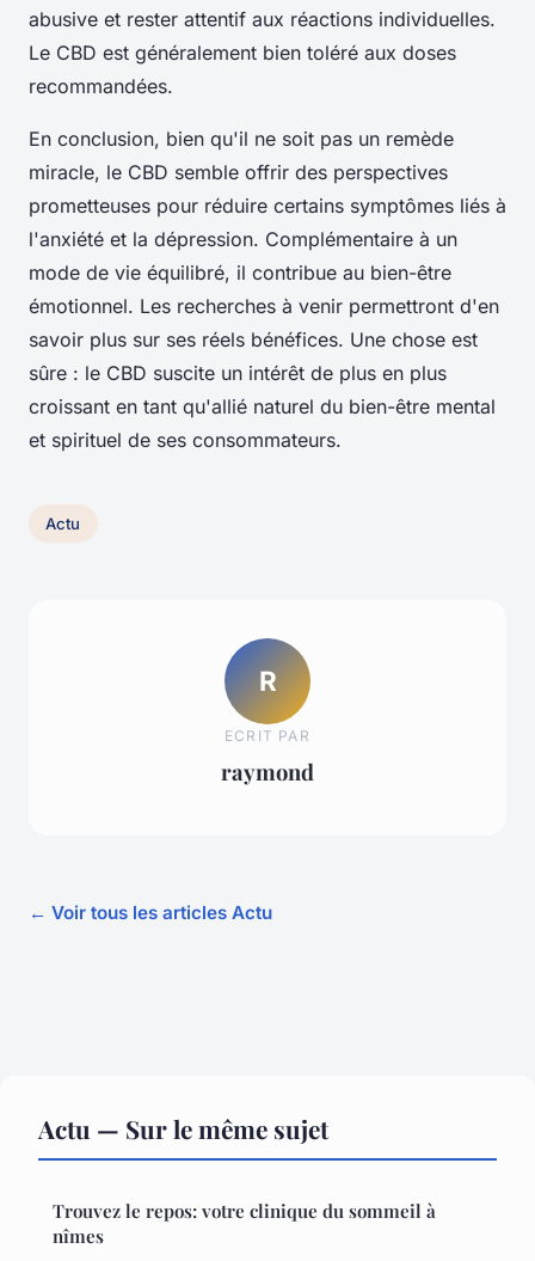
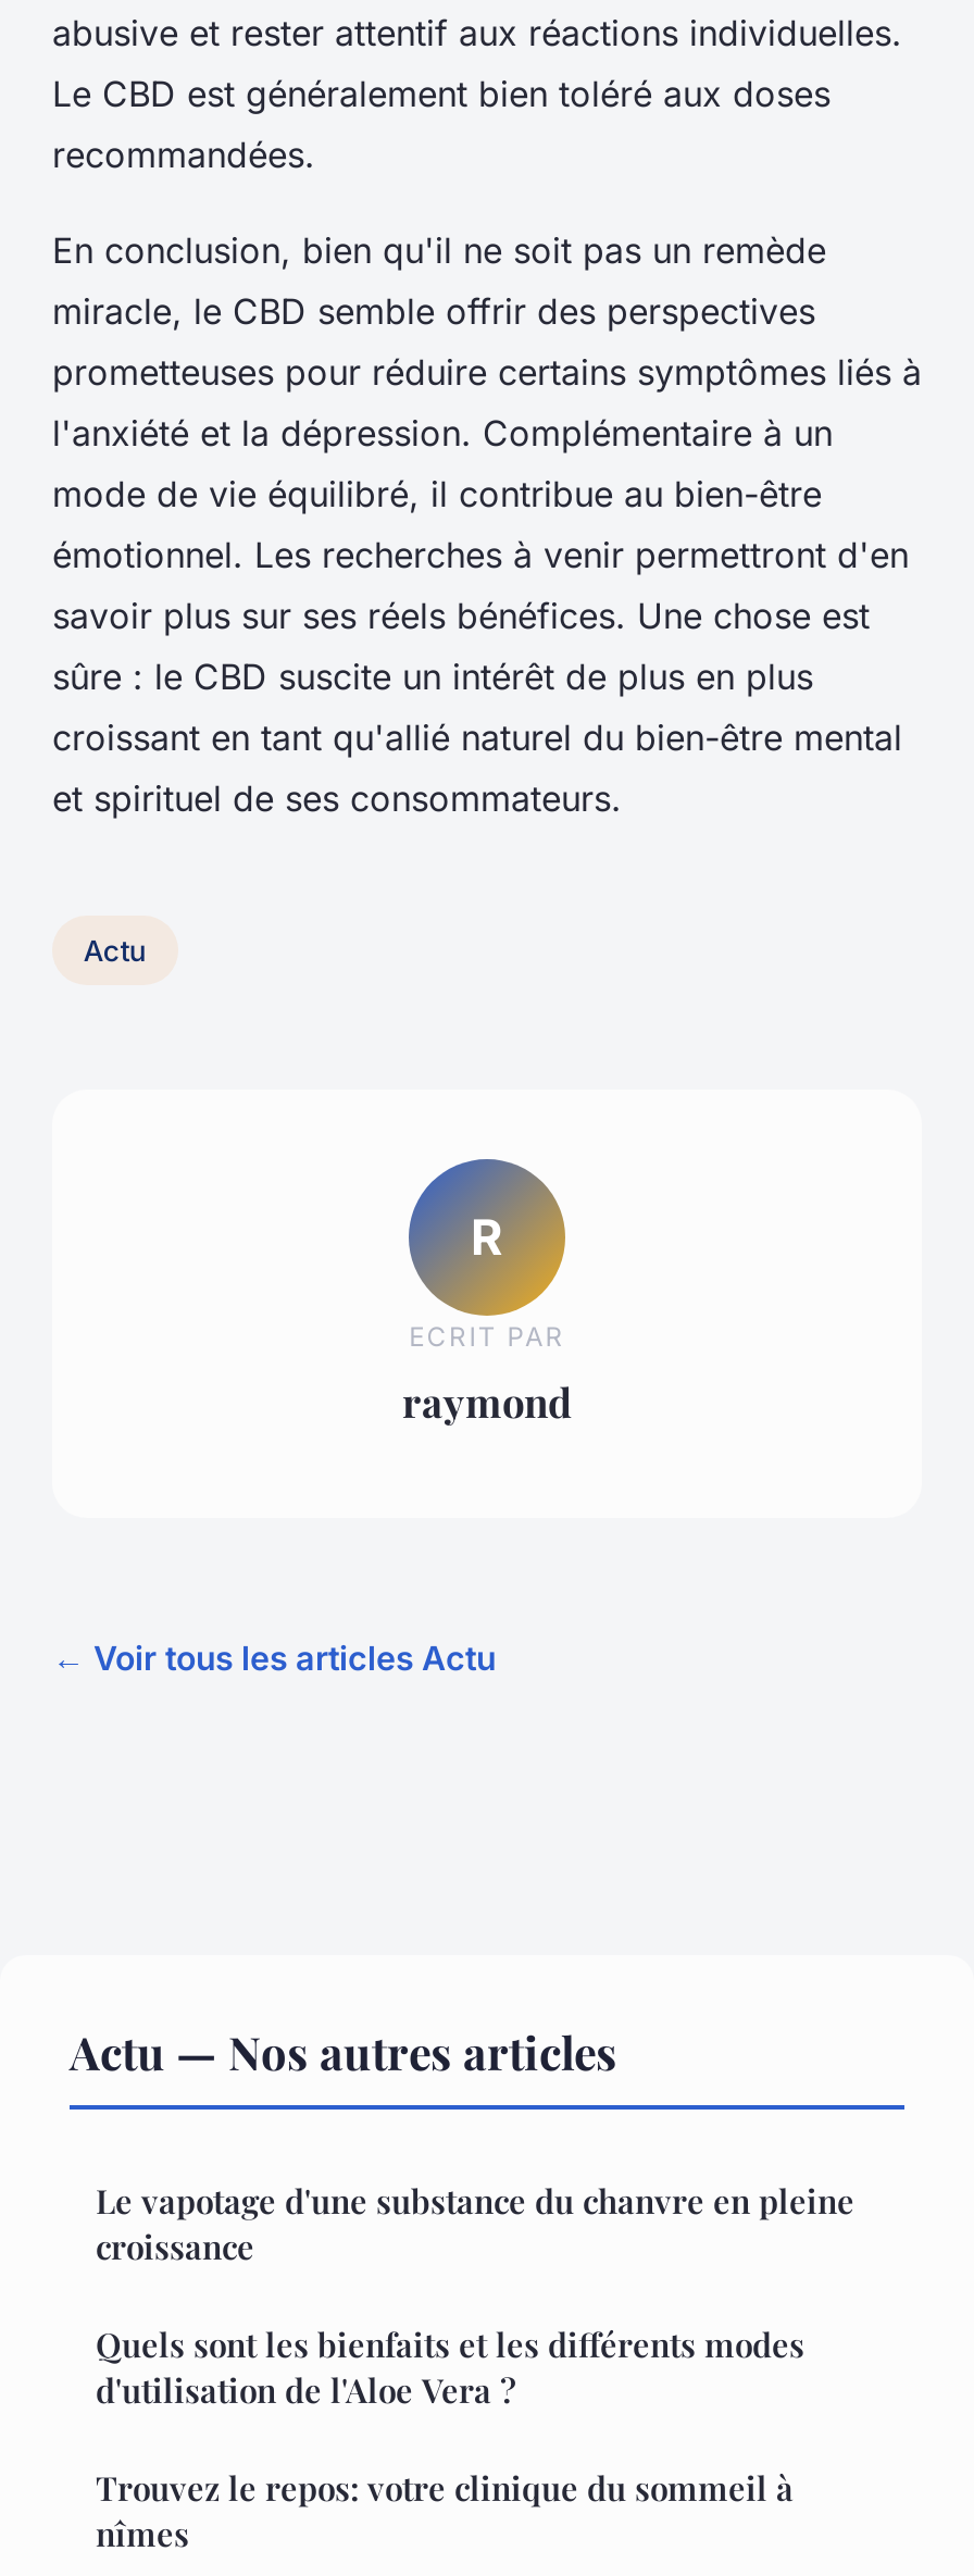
[38,1112,328,1145] Actu — Sur le même sujet -> [70,2020,854,2412] Actu — Nos autres articles | Le vapotage d'une substance du chanvre en pleine | croissance | Quels sont les bienfaits et les différents modes | d'utilisation de l'Aloe Vera ?

